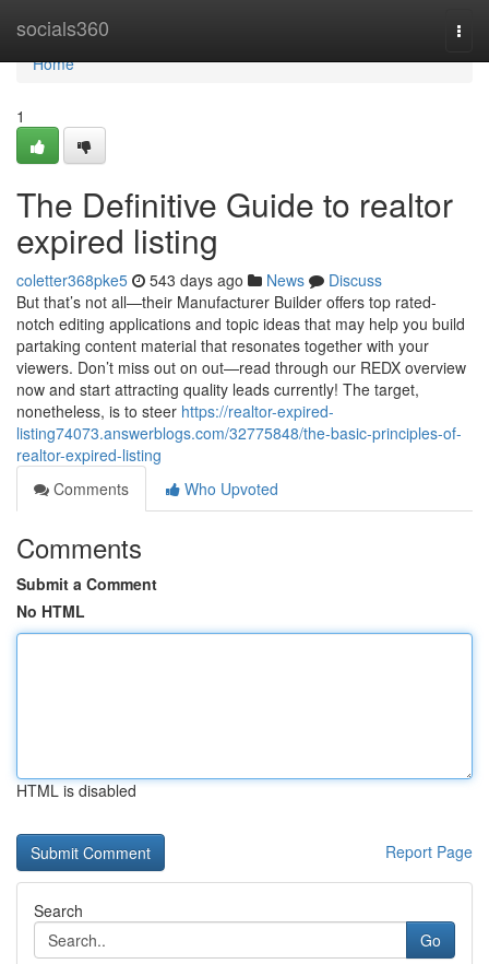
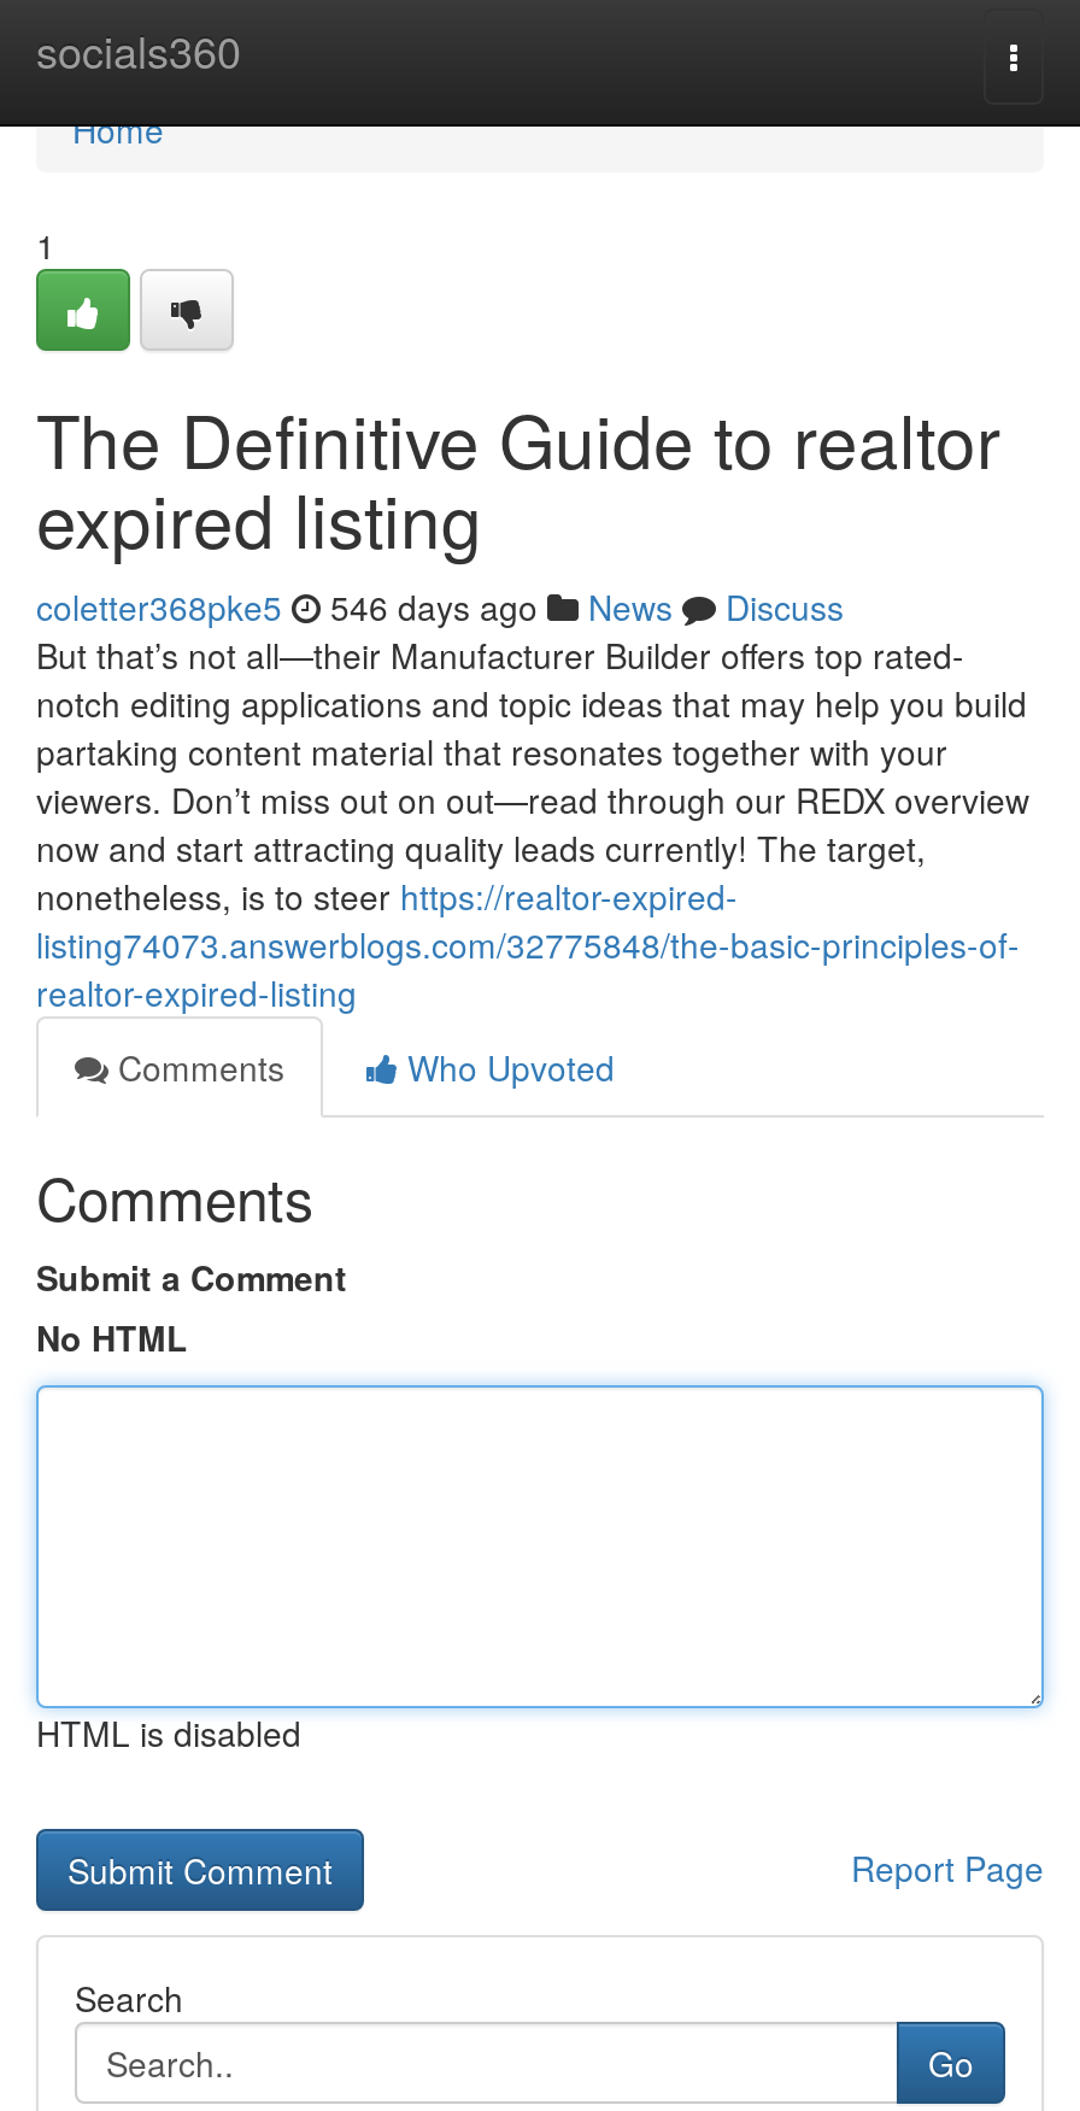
[16,269,382,291] coletter368pke5 543 days ago News Discuss -> [36,582,844,631] coletter368pke5 546 days ago News Discuss

